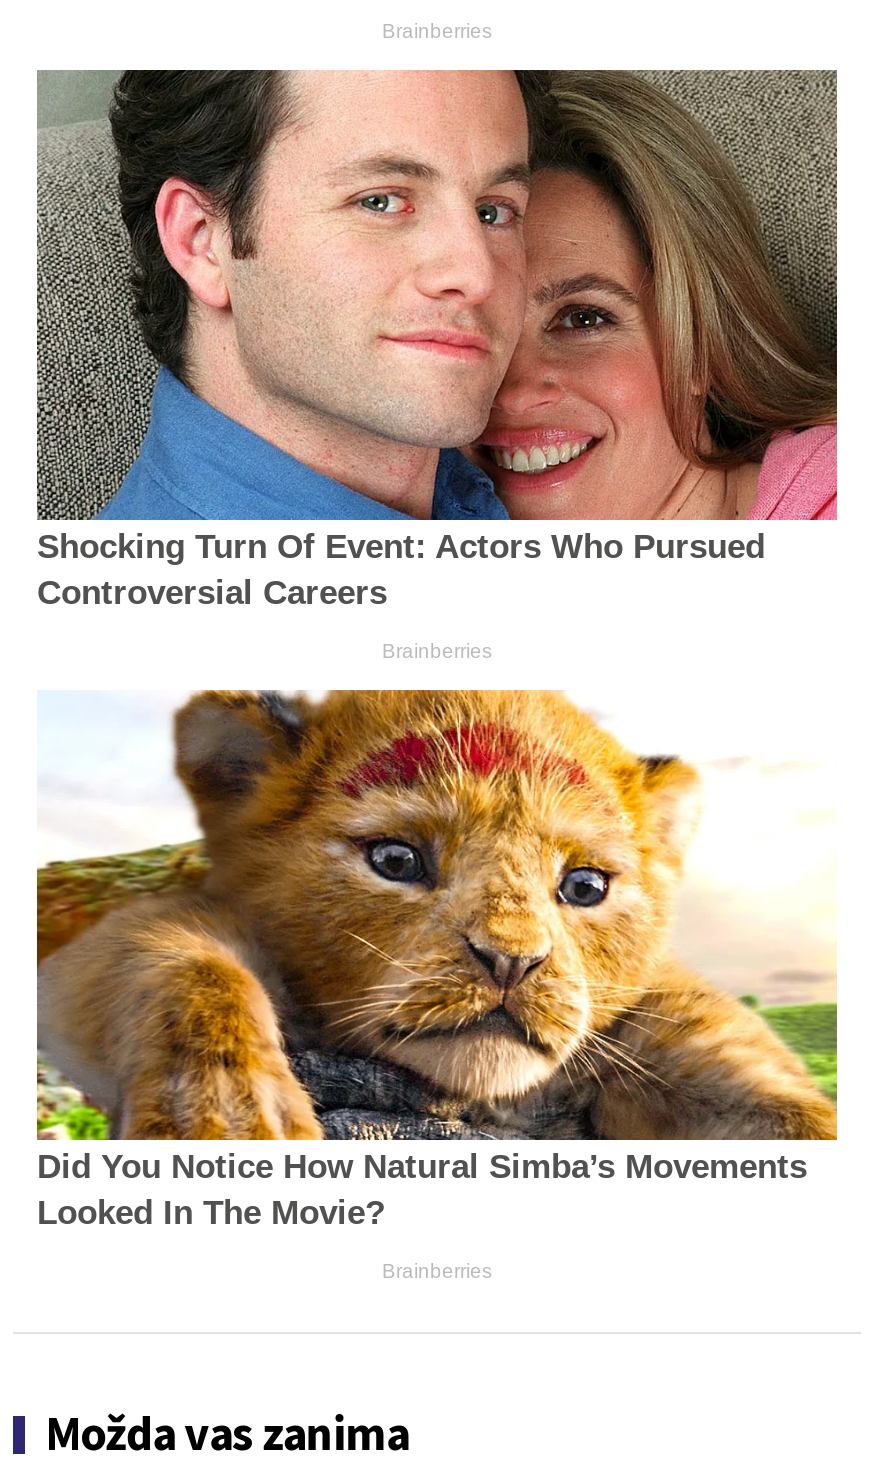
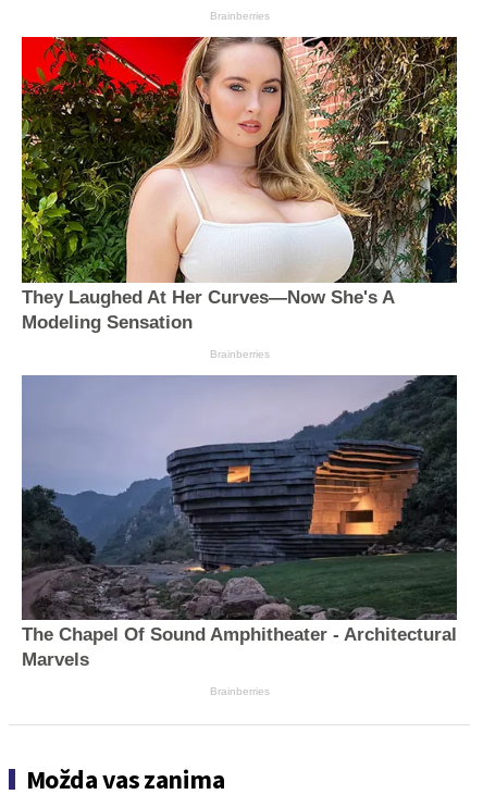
[35,67,839,612] [image] | Shocking Turn Of Event: Actors Who Pursued | Controversial Careers -> [21,36,458,332] [image] | They Laughed At Her Curves—Now She's A | Modeling Sensation
[35,689,839,1232] [image] | Did You Notice How Natural Simba’s Movements | Looked In The Movie? -> [21,374,458,670] [image] | The Chapel Of Sound Amphitheater - Architectural | Marvels

